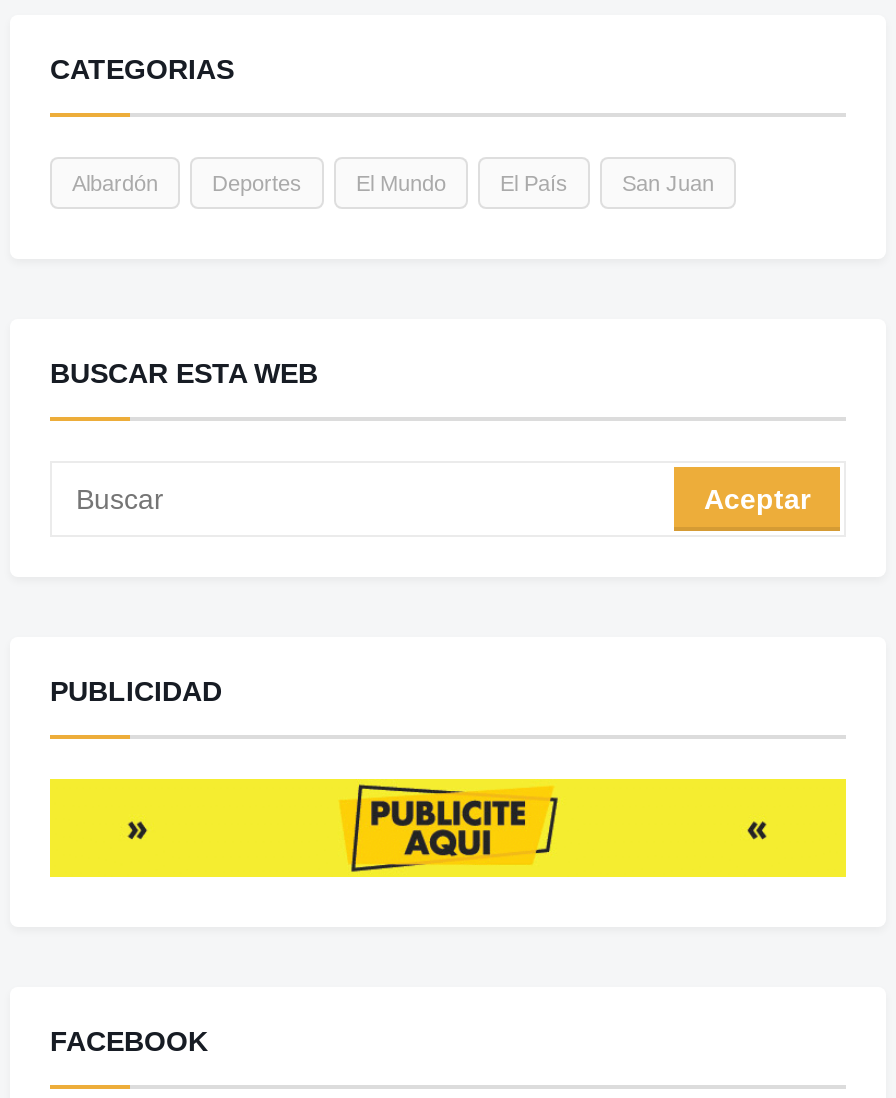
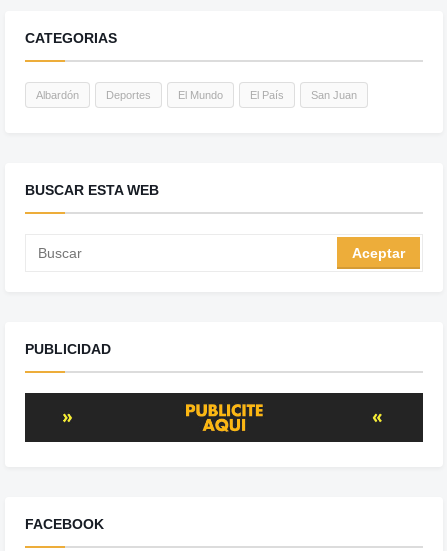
[48,777,848,879] [image] -> [24,392,424,443] [image]

